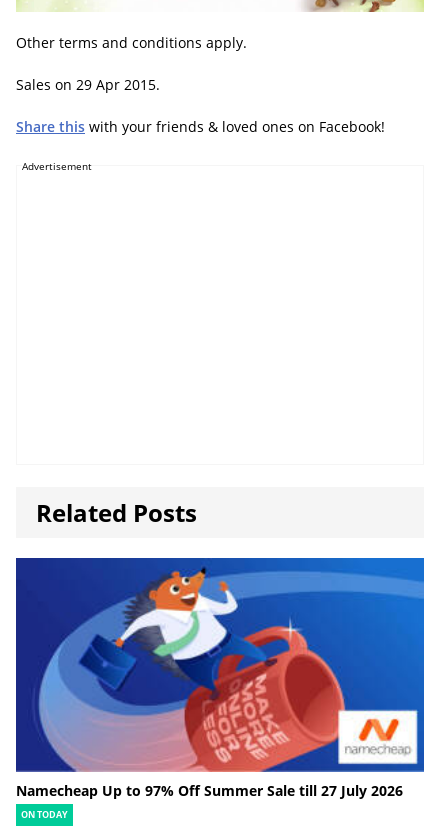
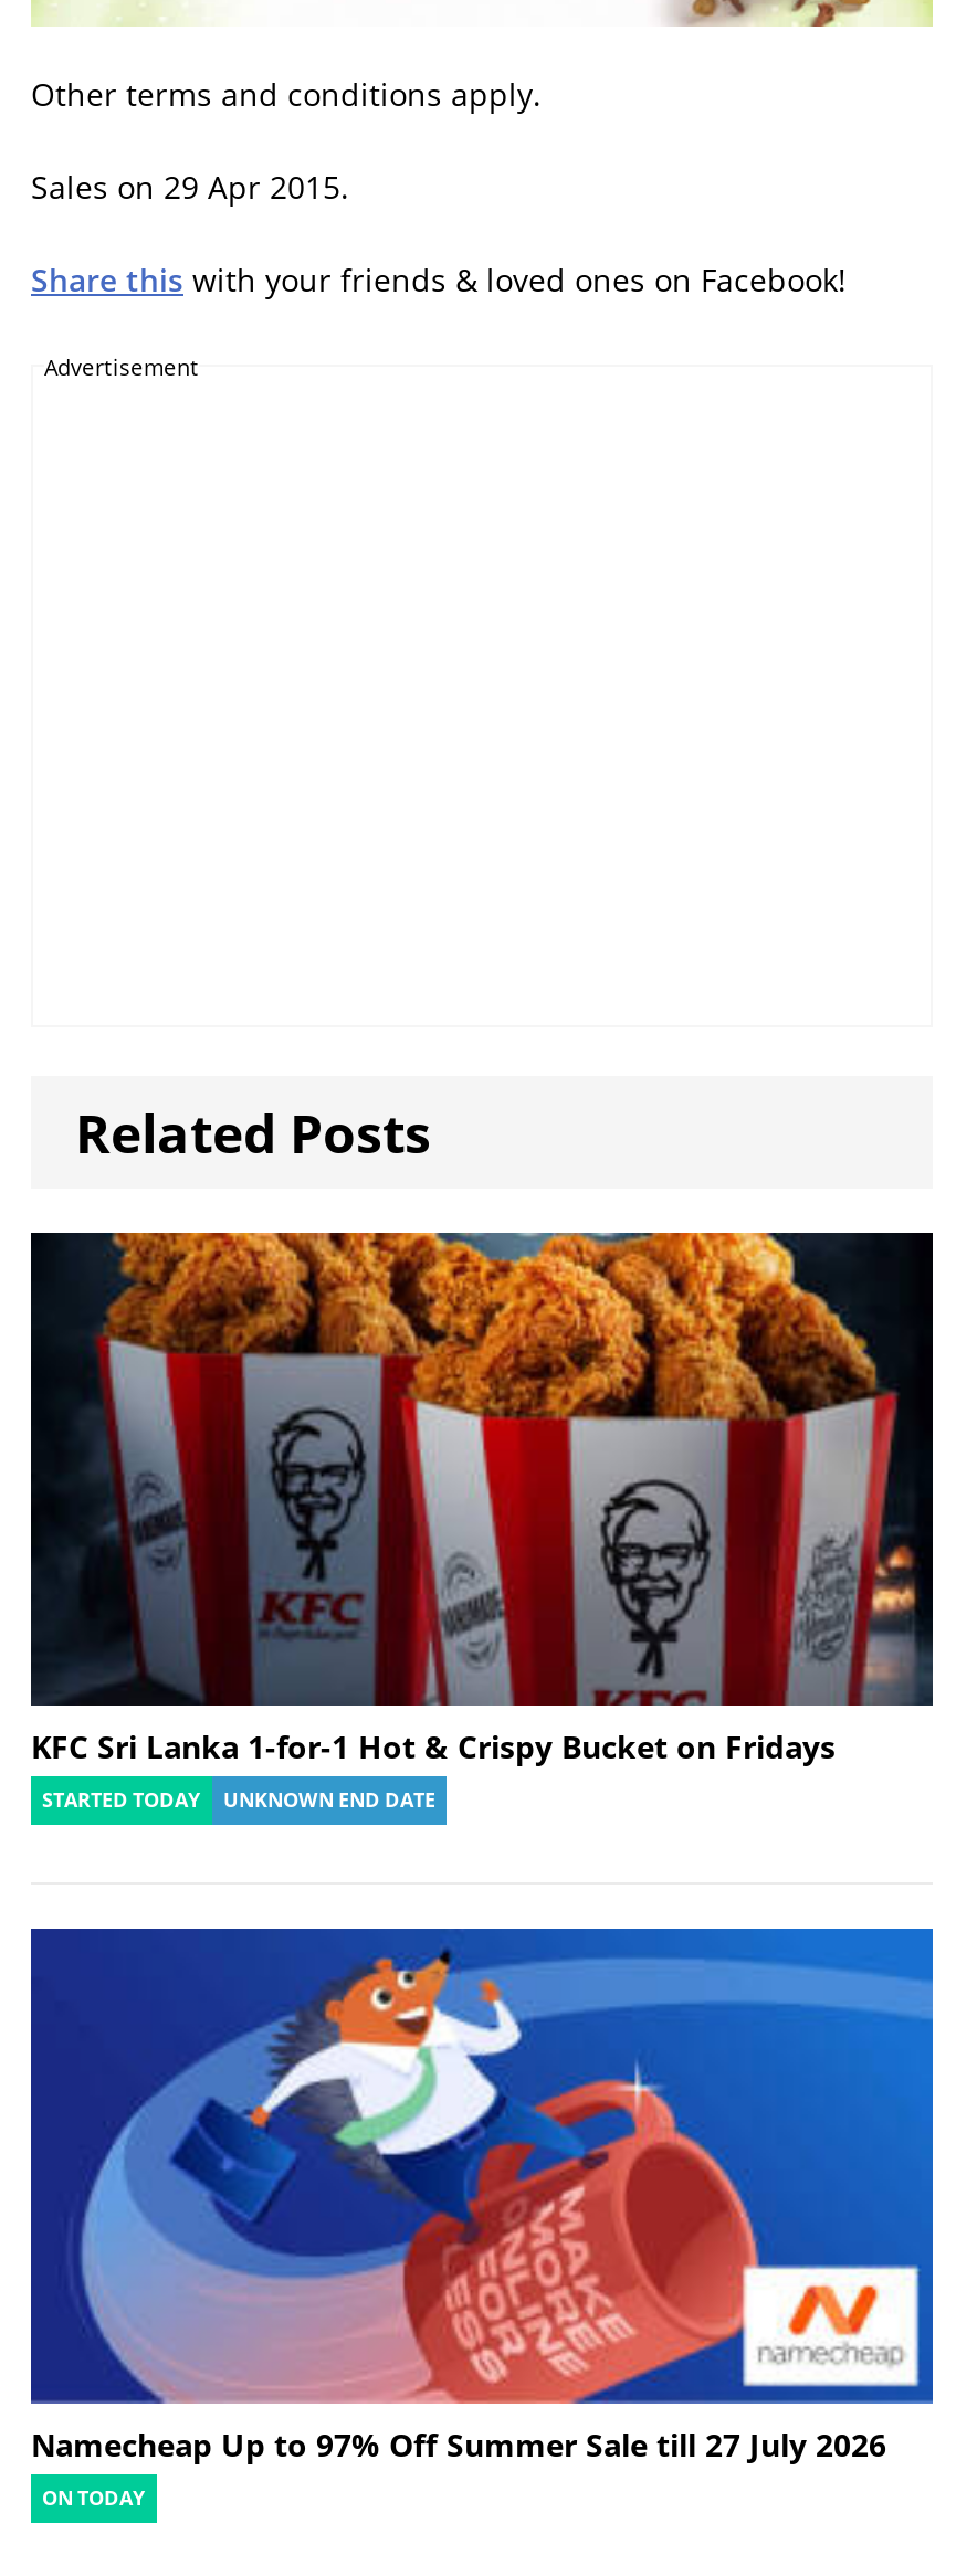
none -> [29,1231,935,1813] [image] | KFC Sri Lanka 1-for-1 Hot & Crispy Bucket on Fridays | STARTED TODAY | UNKNOWN END DATE

